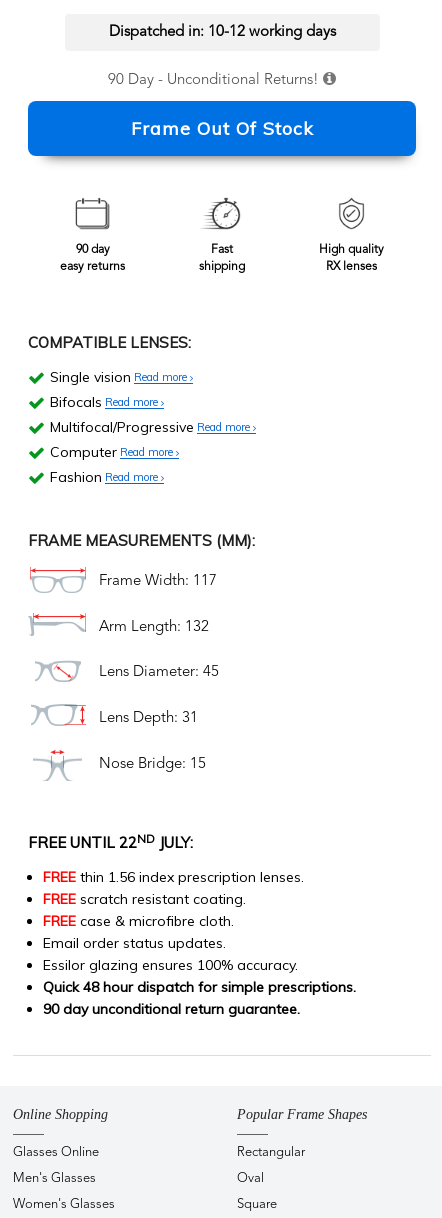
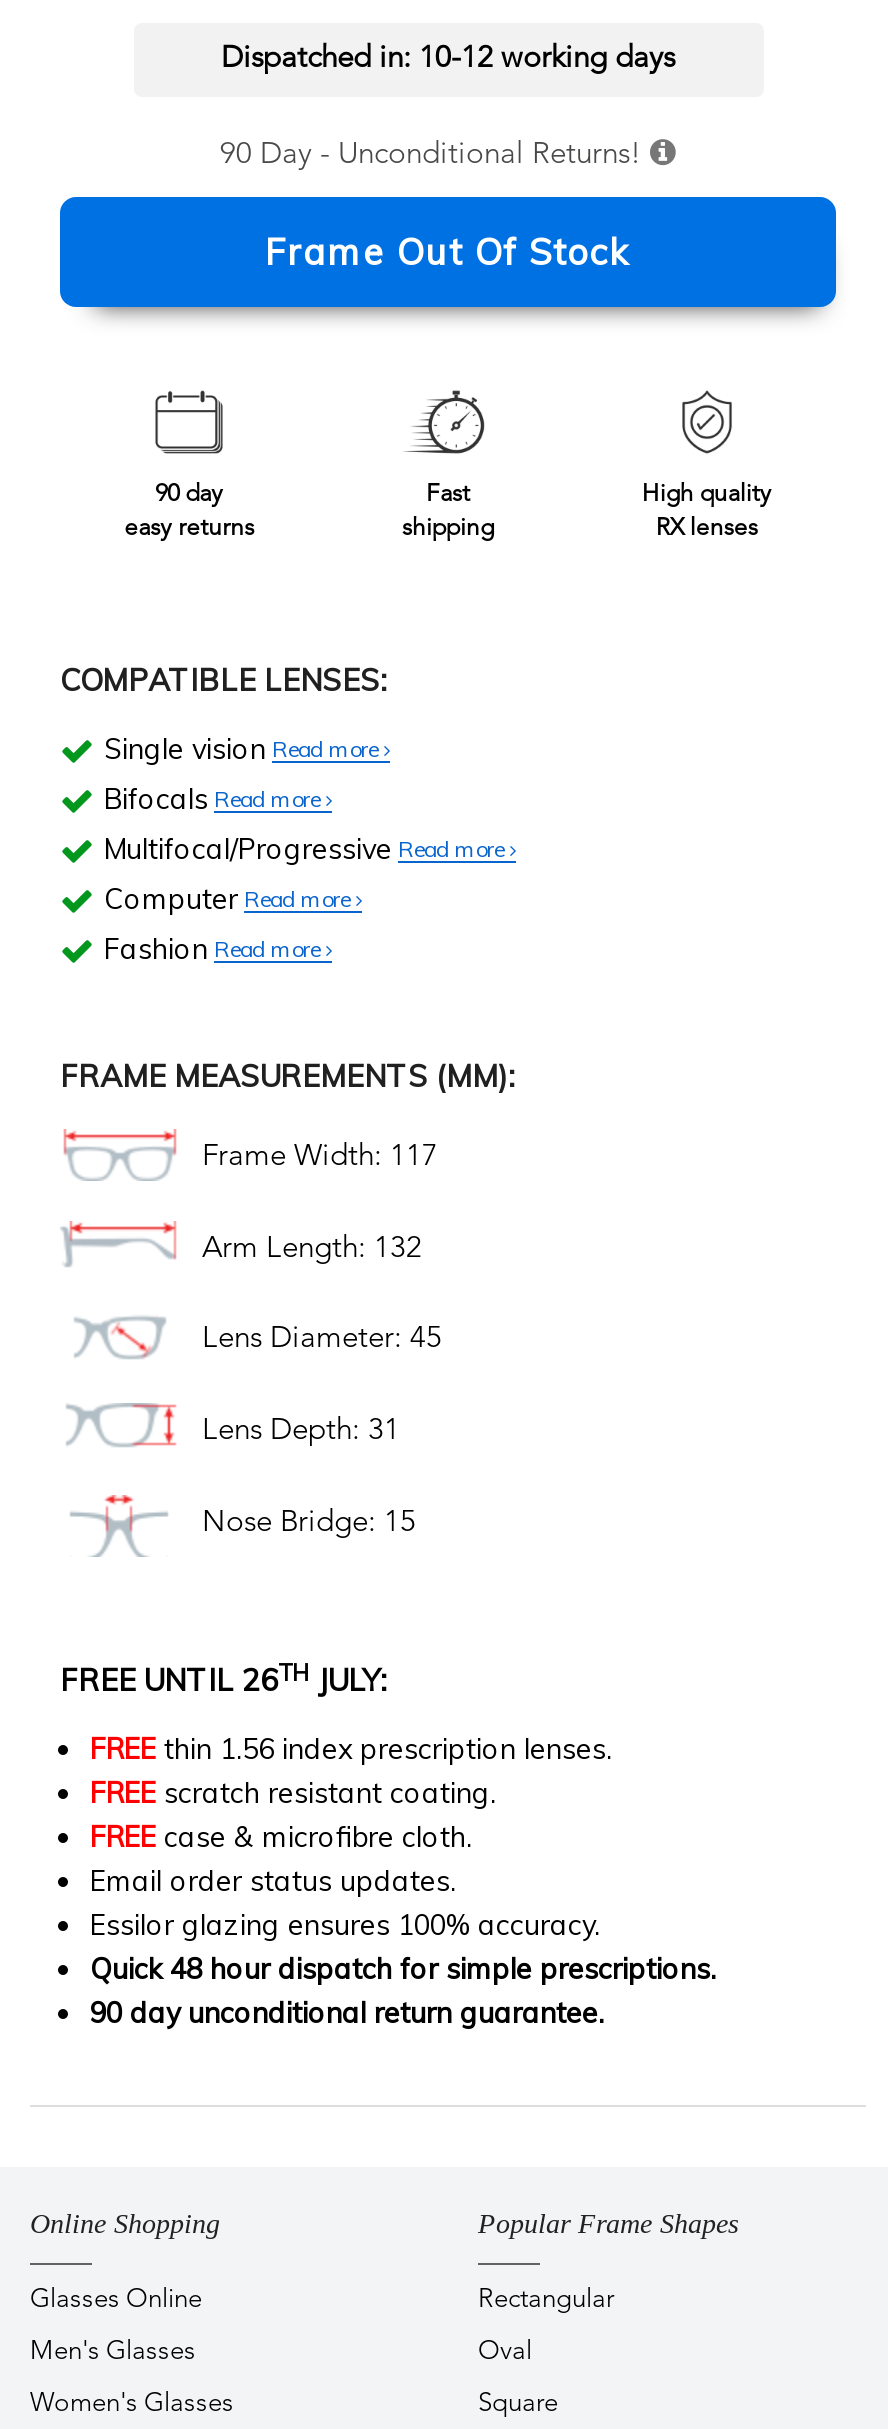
[28,832,193,852] FREE UNTIL 22ND JULY: -> [60,1659,386,1700] FREE UNTIL 26TH JULY:

